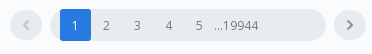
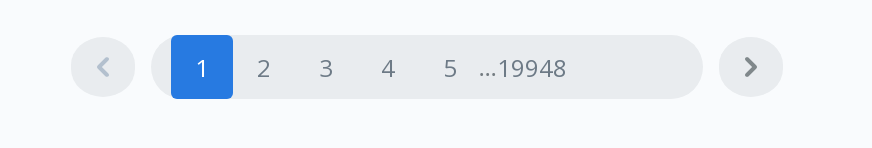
[72,16,258,33] 1 2 3 4 5 19944 -> [195,50,567,84] 1 2 3 4 5 19948

